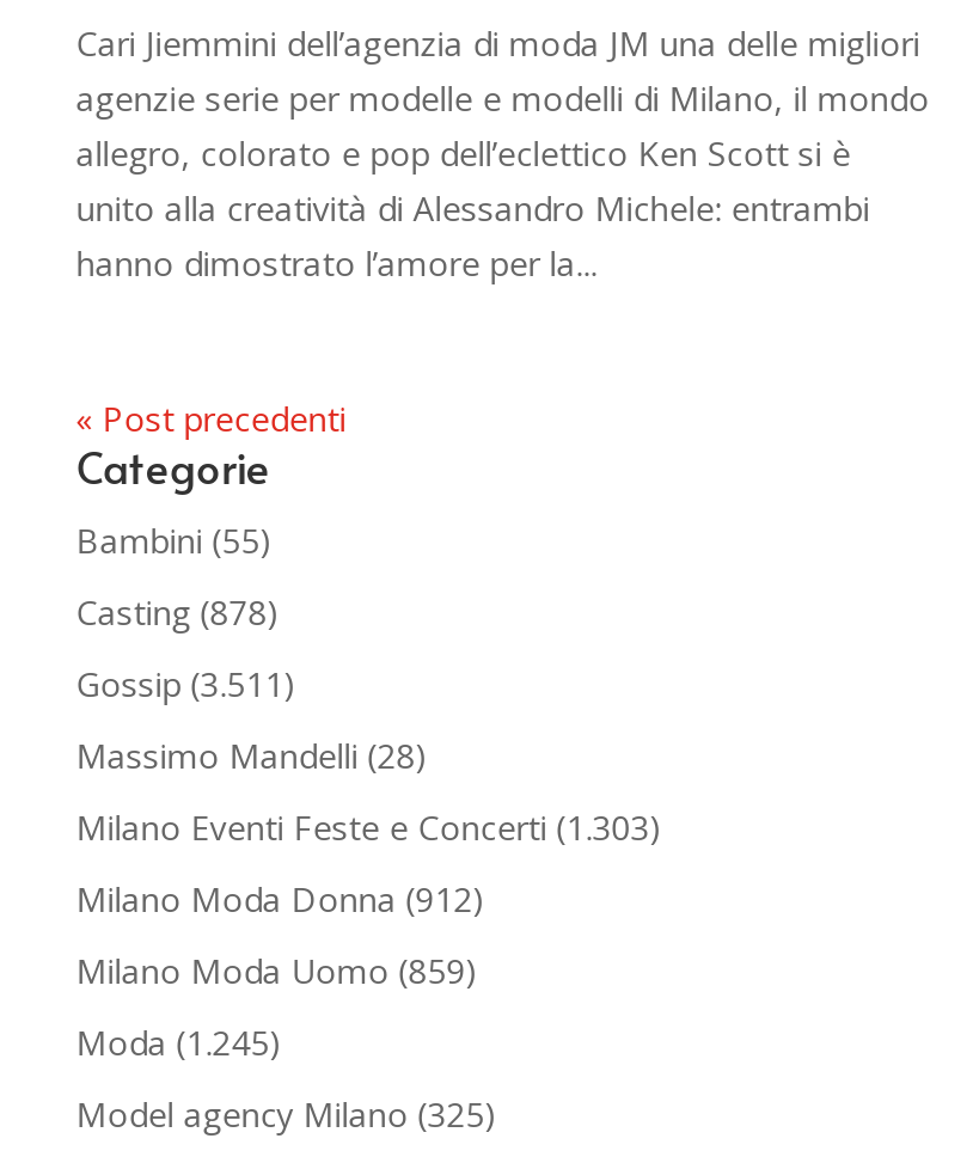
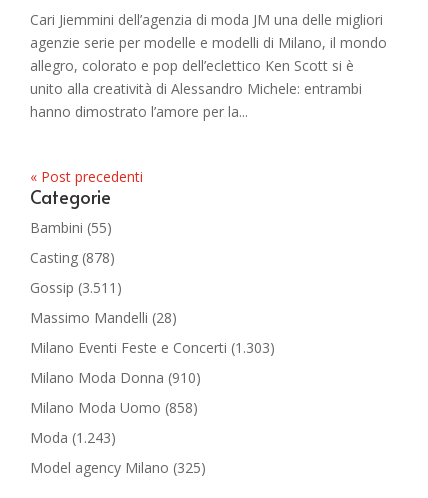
[76,876,485,922] Milano Moda Donna (912) -> [30,368,201,387] Milano Moda Donna (910)
[76,948,478,994] Milano Moda Uomo (859) -> [30,398,198,417] Milano Moda Uomo (858)
[76,1020,282,1065] Moda (1.245) -> [30,428,116,447] Moda (1.243)

